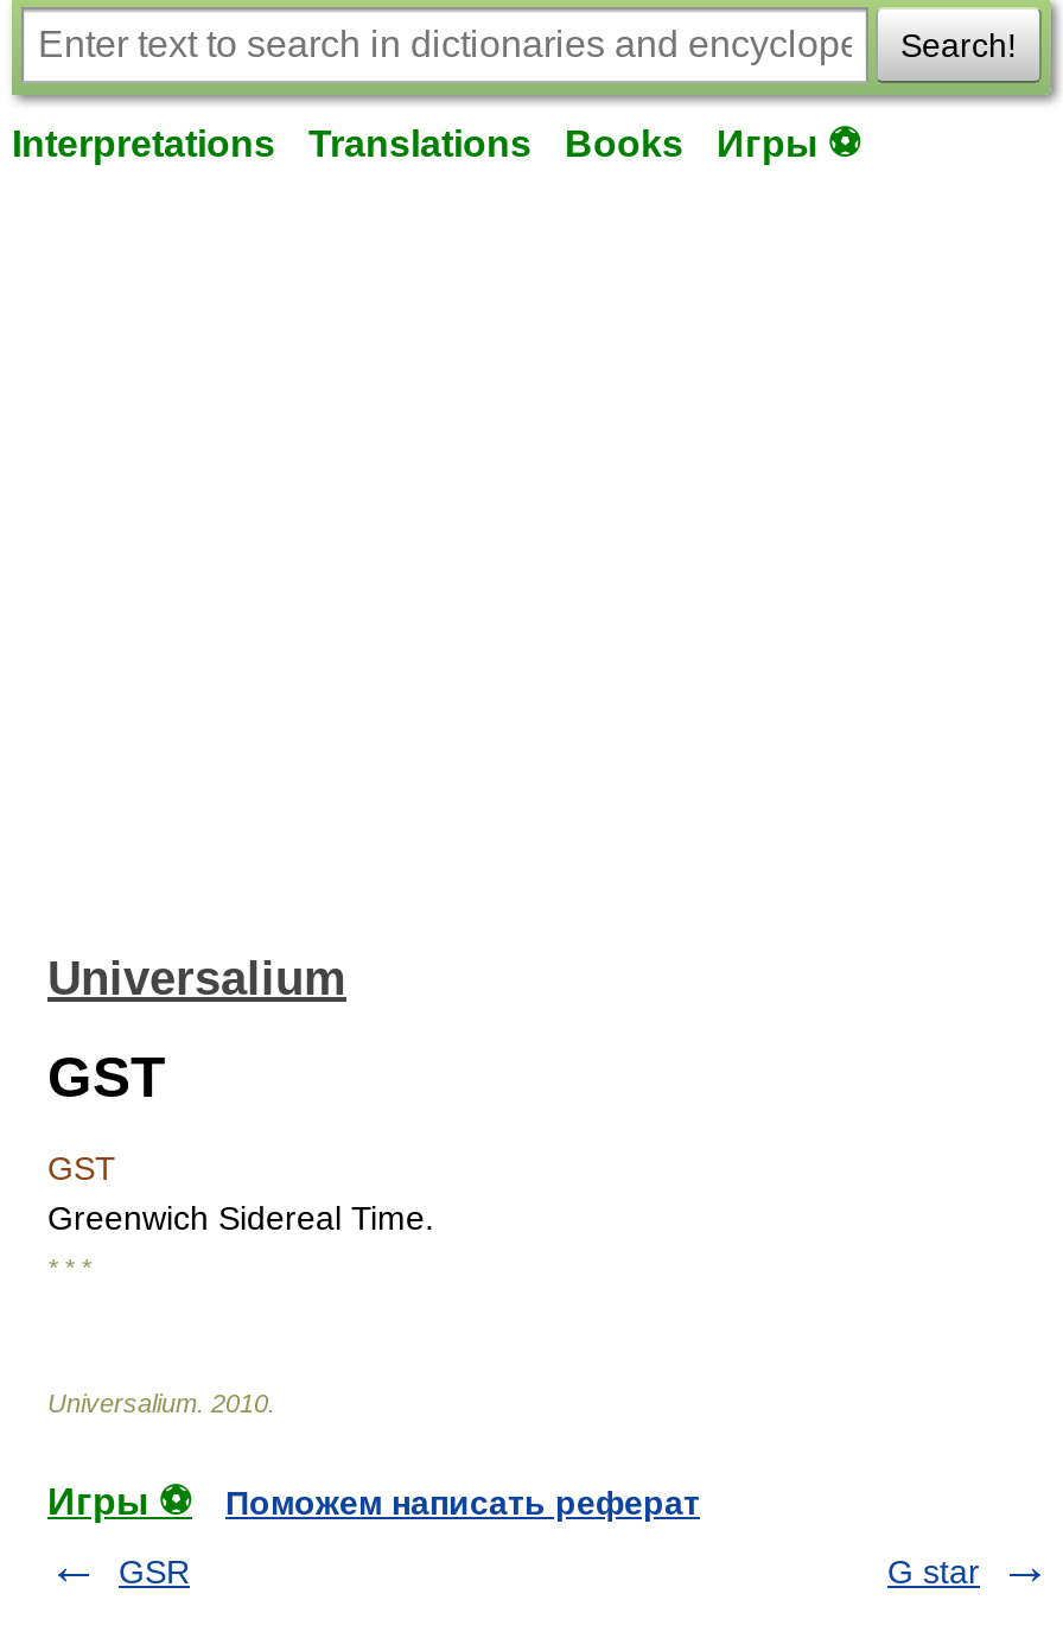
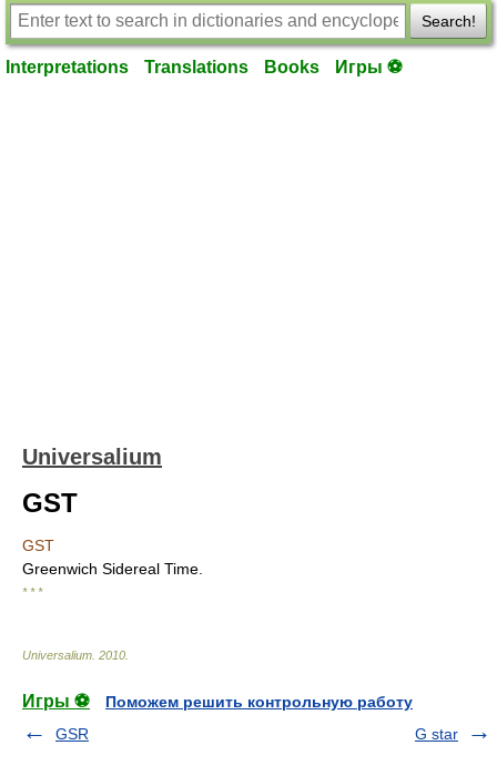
[225,1484,700,1522] Поможем написать реферат -> [105,693,413,711] Поможем решить контрольную работу

